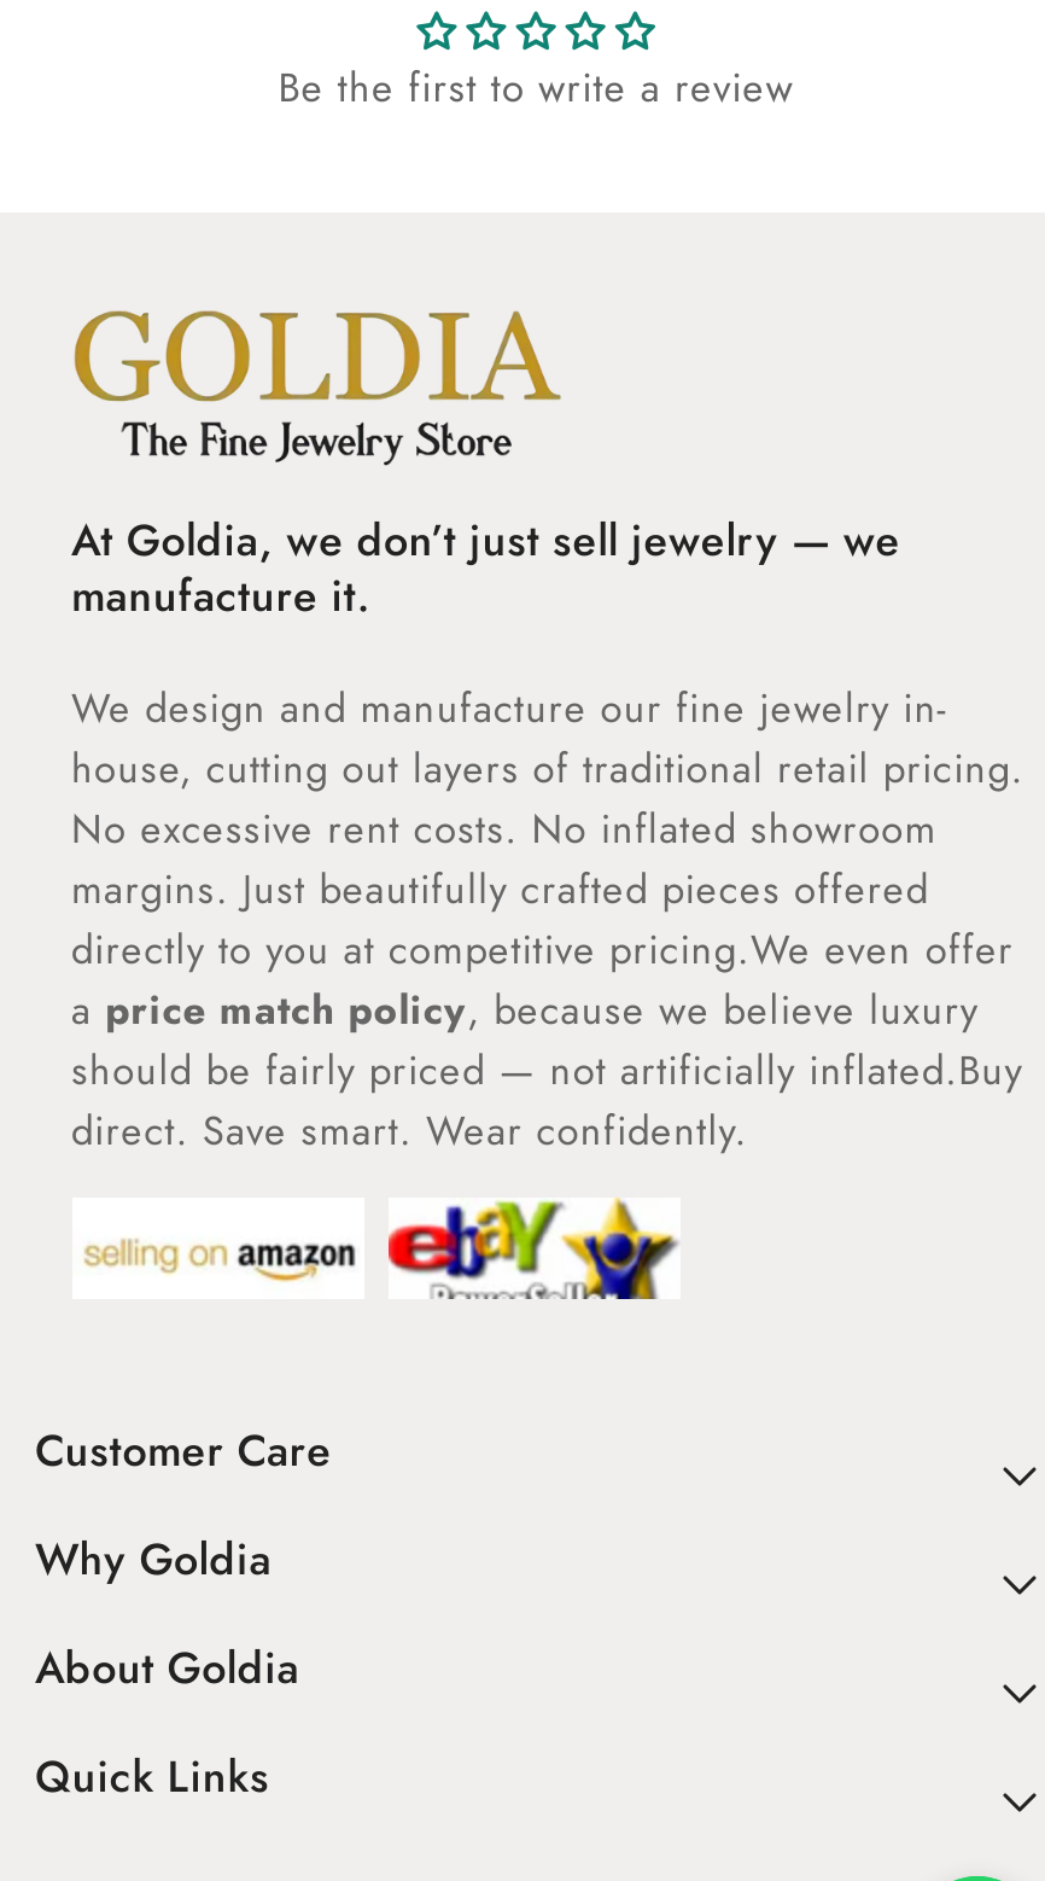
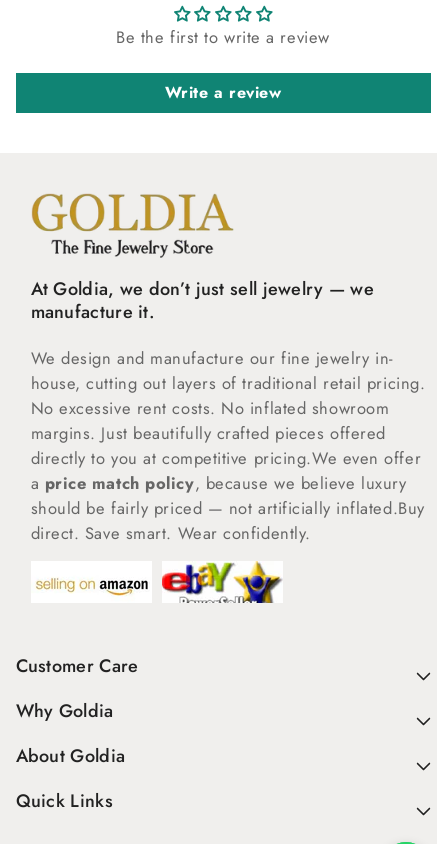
none -> [165,81,281,104] Write a review

